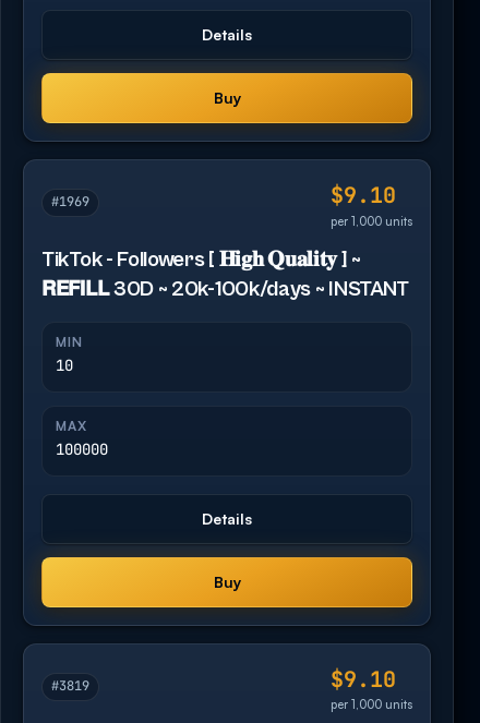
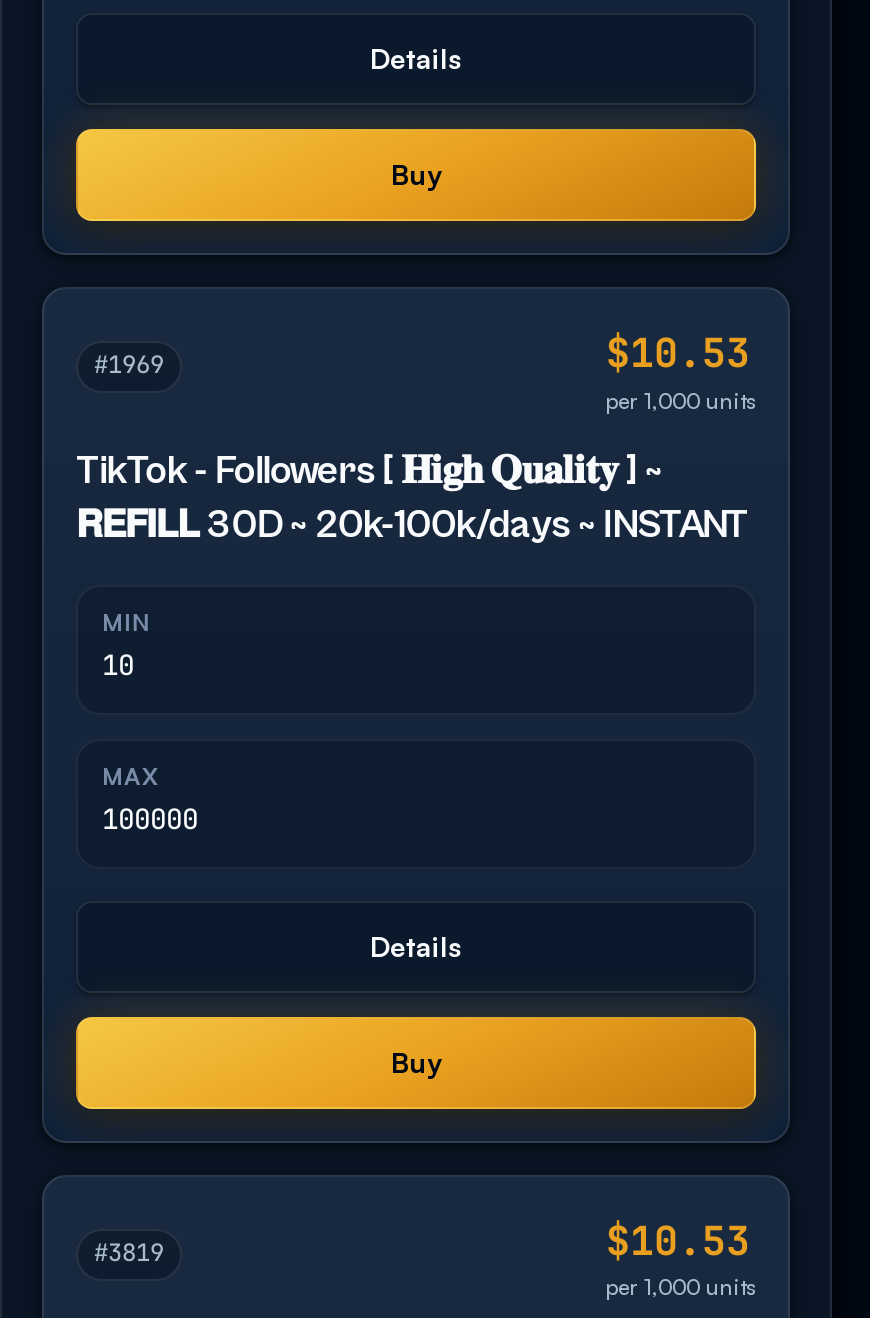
[331,181,396,210] $9.10 -> [606,327,750,379] $10.53
[331,665,396,693] $9.10 -> [606,1215,750,1267] $10.53

